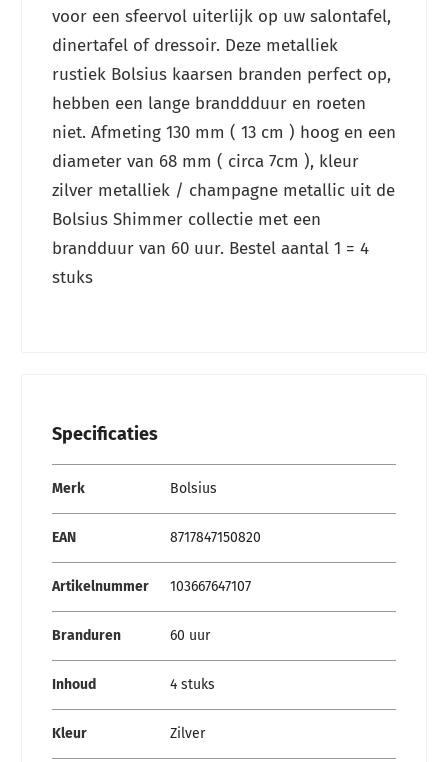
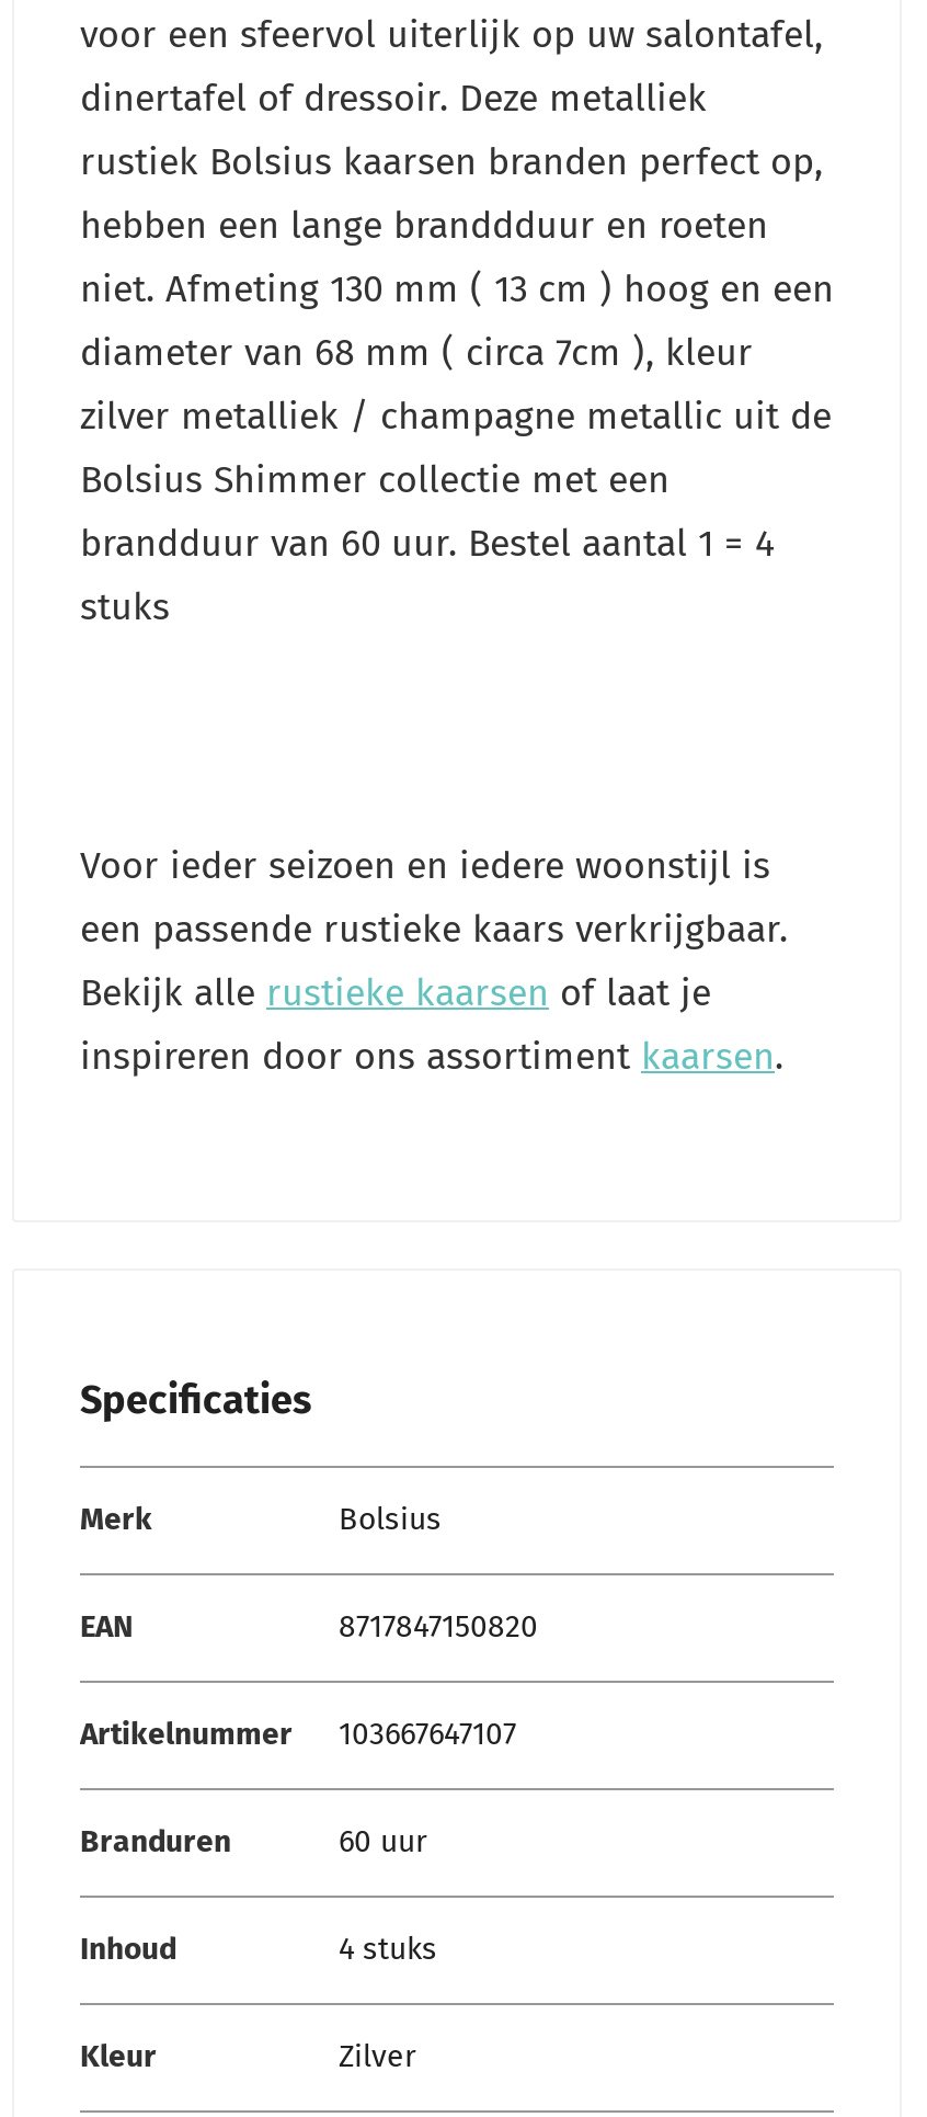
none -> [80,842,788,1079] Voor ieder seizoen en iedere woonstijl is | een passende rustieke kaars verkrijgbaar. | Bekijk alle rustieke kaarsen of laat je | inspireren door ons assortiment kaarsen.

